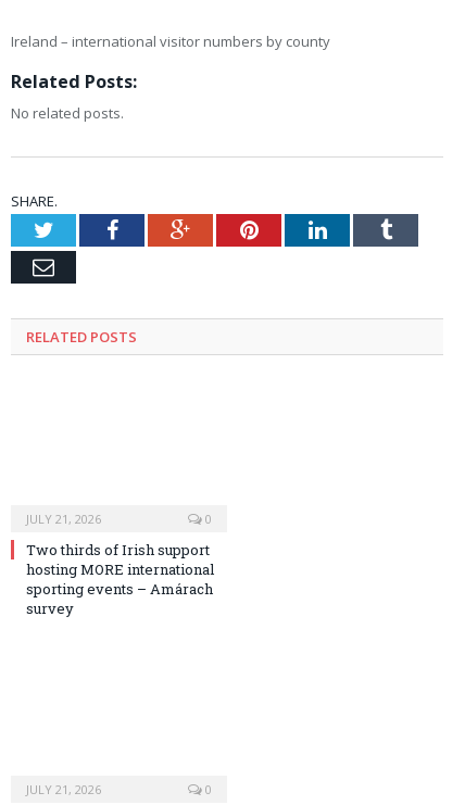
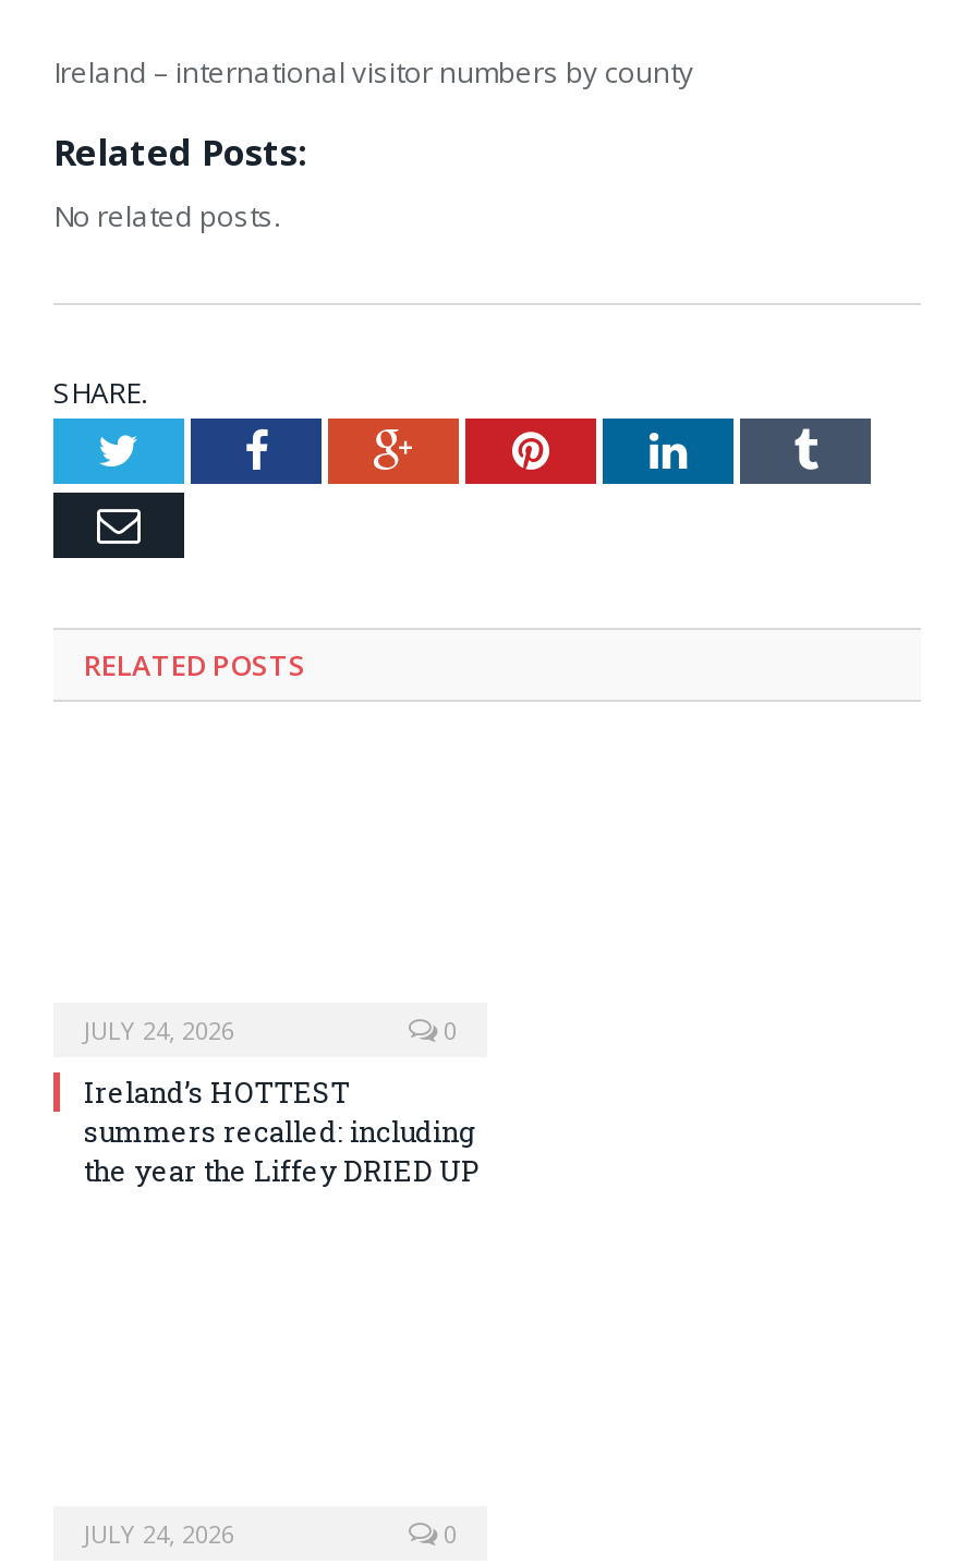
[26,511,101,527] JULY 21, 2026 -> [84,1014,234,1047] JULY 24, 2026
[26,540,214,618] Two thirds of Irish support | hosting MORE international | sporting events – Amárach | survey -> [84,1073,481,1191] Ireland’s HOTTEST | summers recalled: including | the year the Liffey DRIED UP
[26,782,101,798] JULY 21, 2026 -> [84,1518,234,1551] JULY 24, 2026

